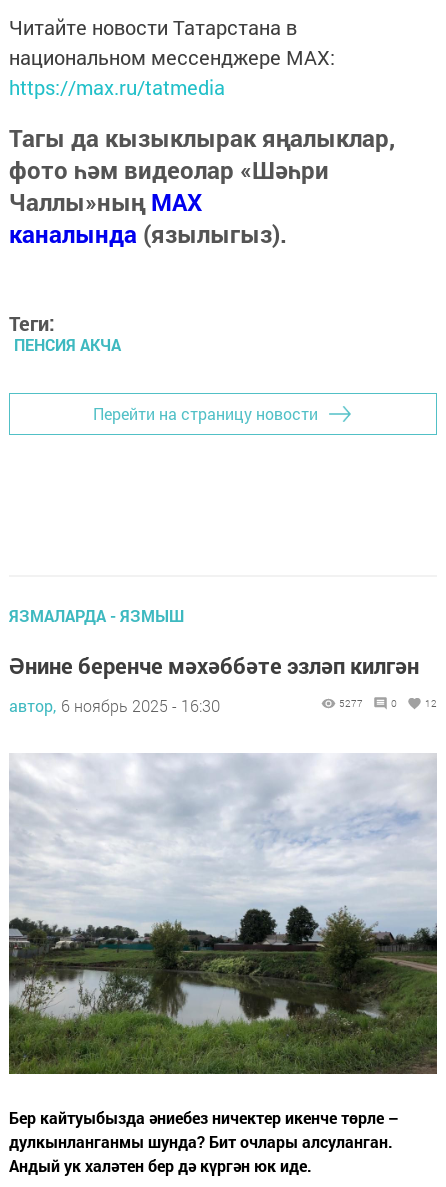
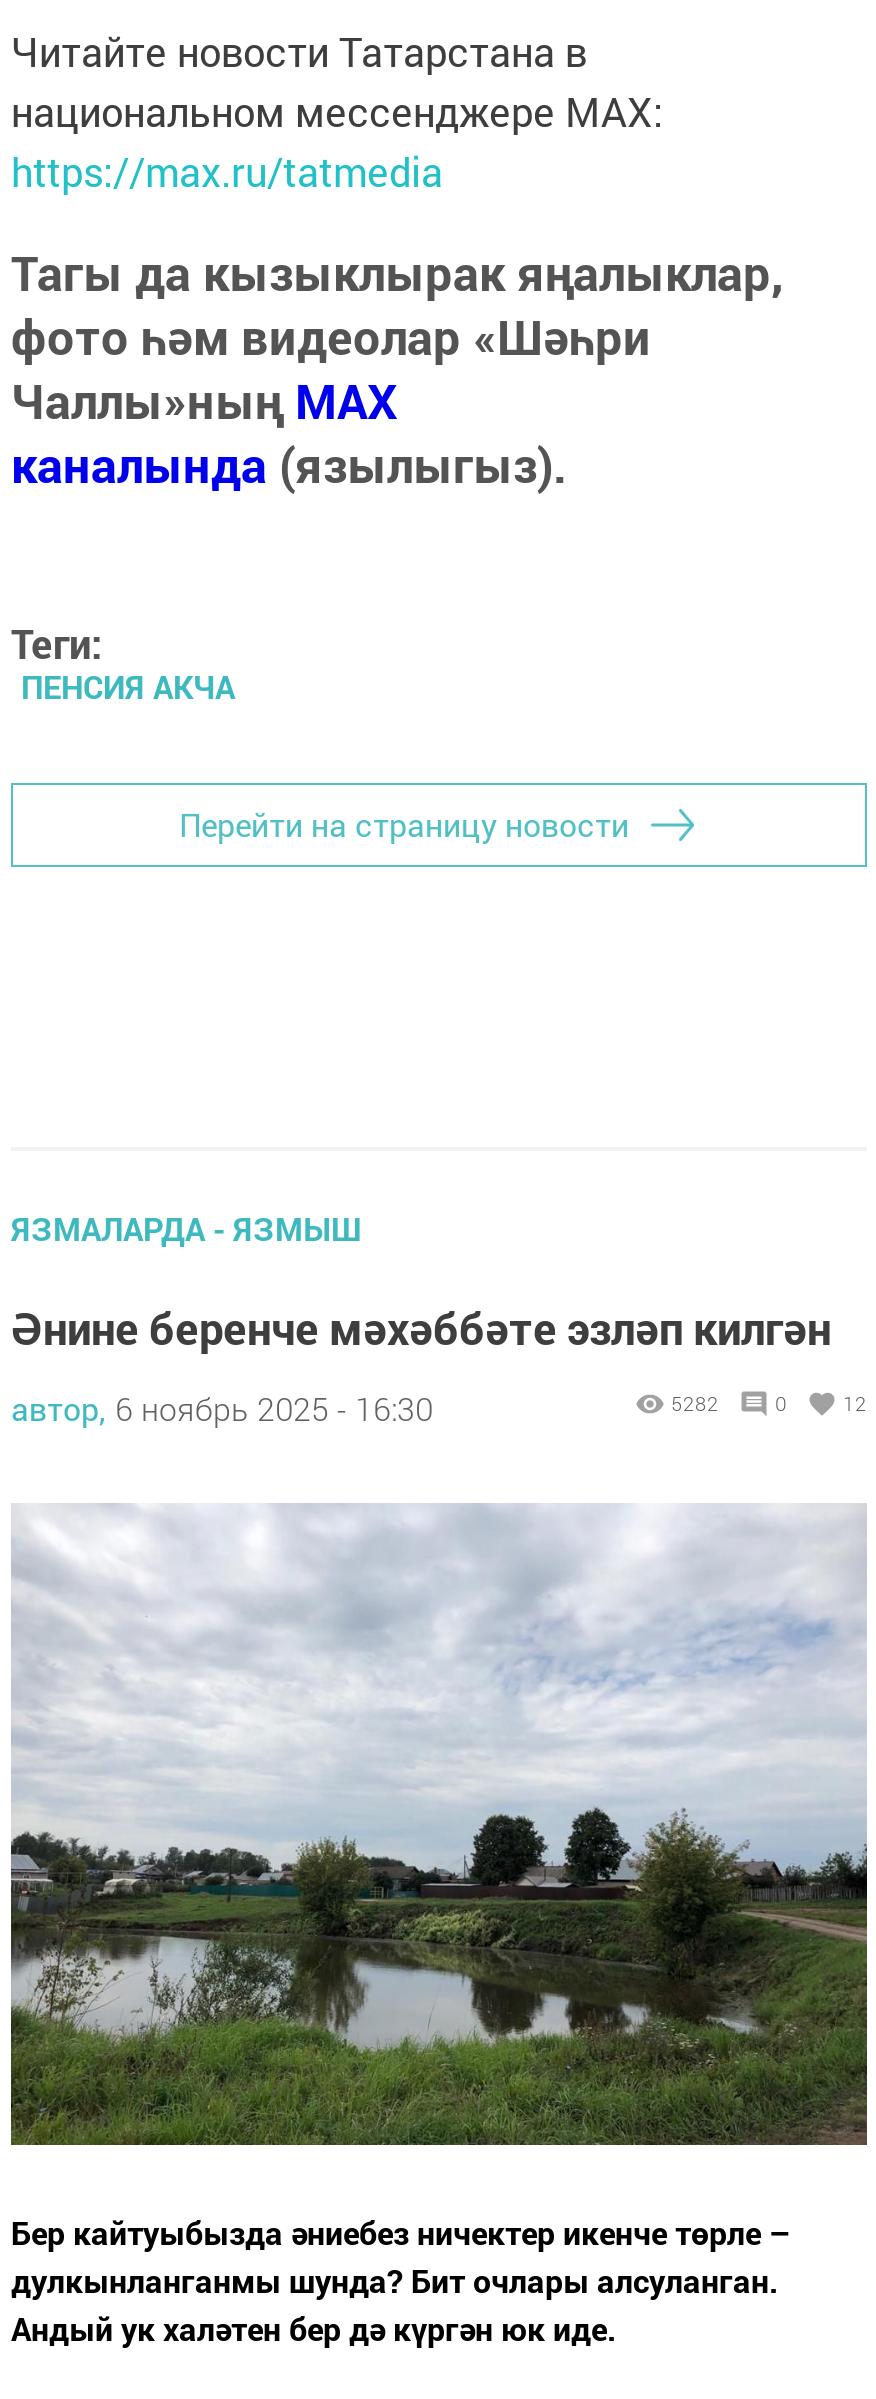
[339,696,363,709] 5277 -> [671,1390,719,1416] 5282

